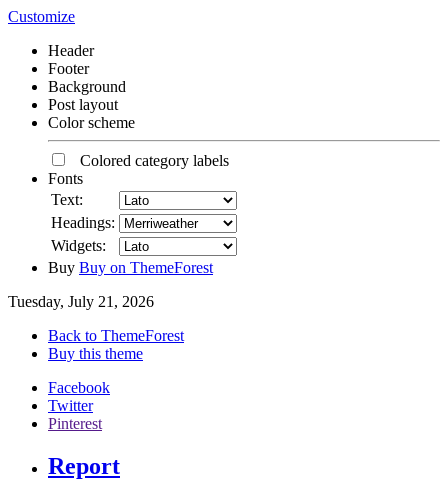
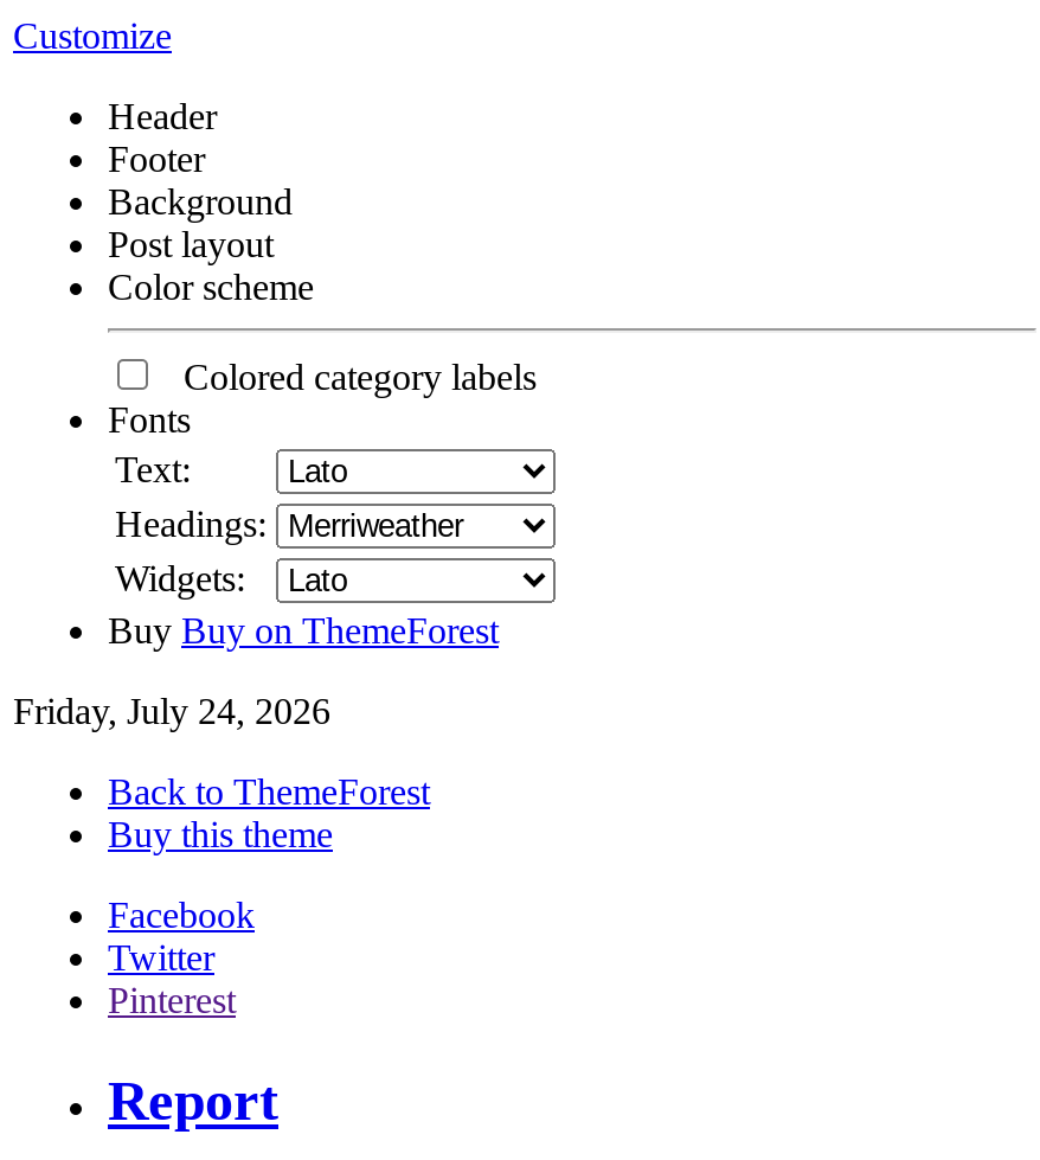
[8,293,154,310] Tuesday, July 21, 2026 -> [13,691,330,731] Friday, July 24, 2026

